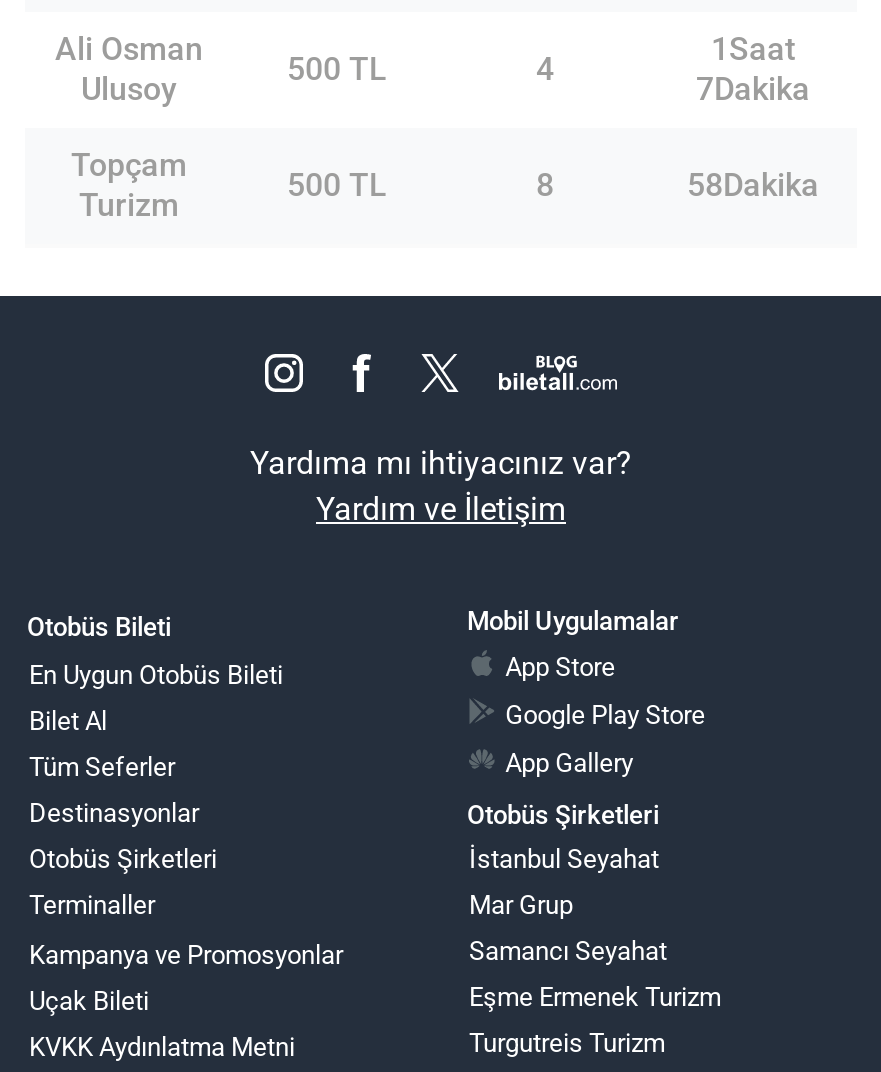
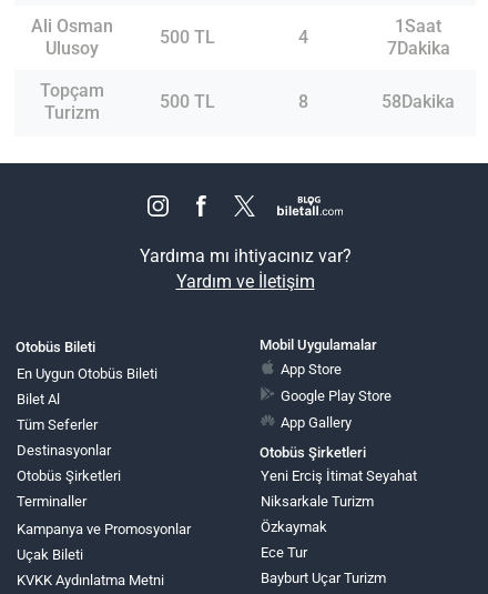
[469,844,659,874] İstanbul Seyahat -> [261,468,417,484] Yeni Erciş İtimat Seyahat
[469,890,573,920] Mar Grup -> [261,493,374,510] Niksarkale Turizm
[469,936,667,966] Samancı Seyahat -> [261,519,327,535] Özkaymak
[469,982,721,1012] Eşme Ermenek Turizm -> [261,544,307,561] Ece Tur
[469,1028,665,1058] Turgutreis Turizm -> [261,570,386,586] Bayburt Uçar Turizm

